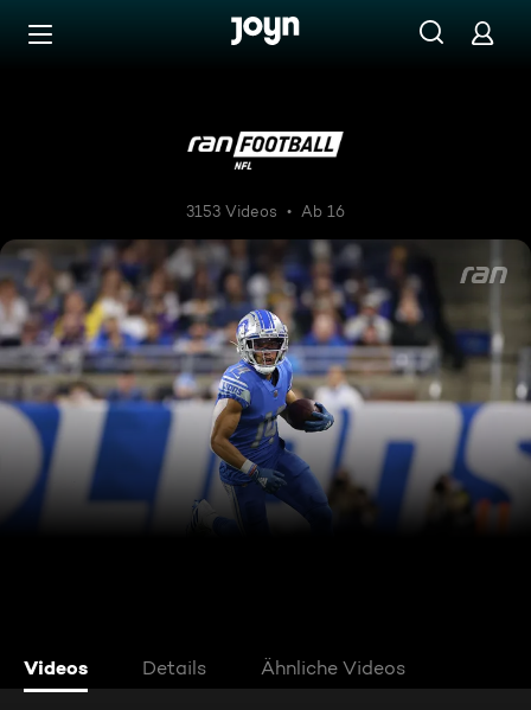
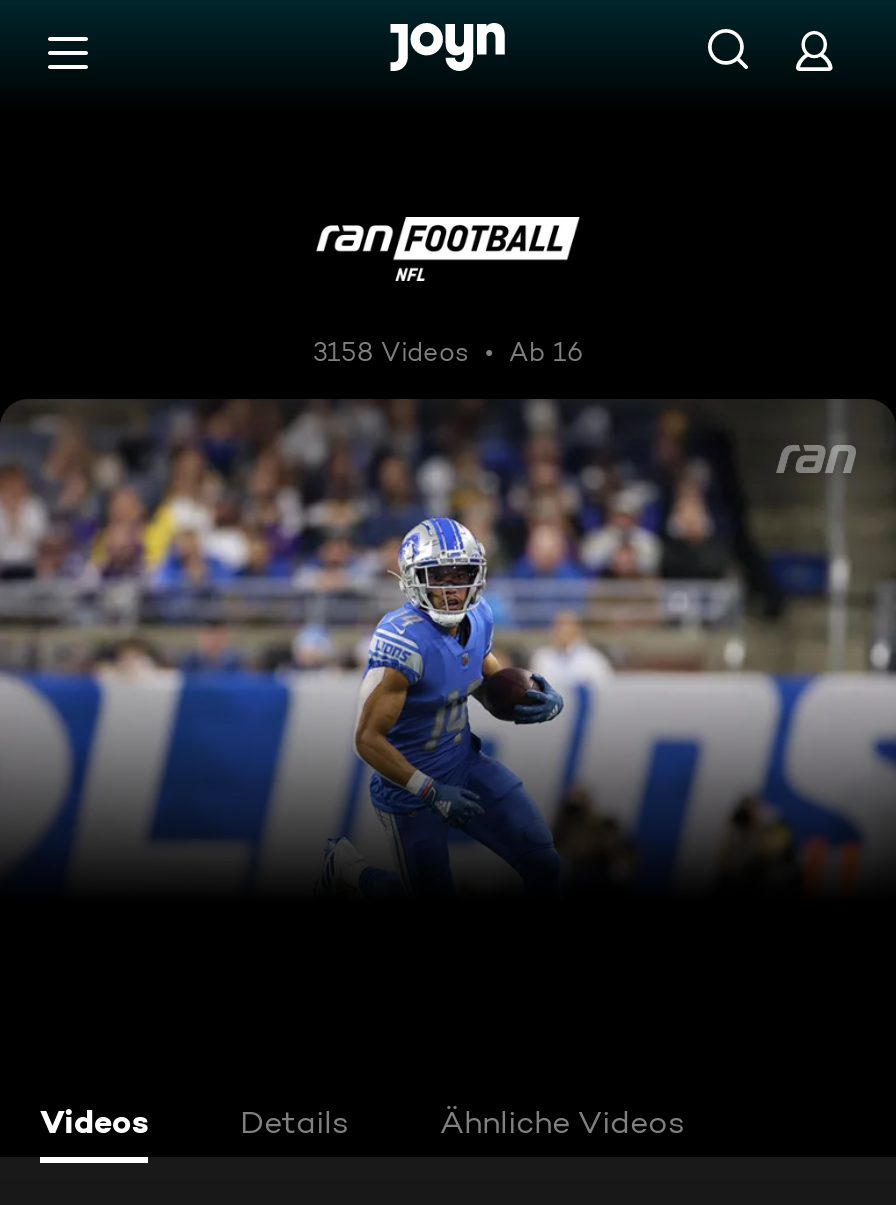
[186,201,345,220] 3153 Videos Ab 16 -> [313,334,583,366] 3158 Videos Ab 16

